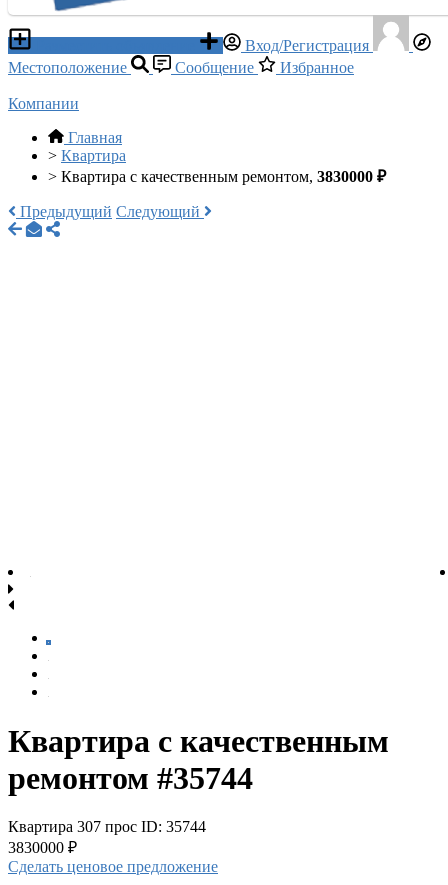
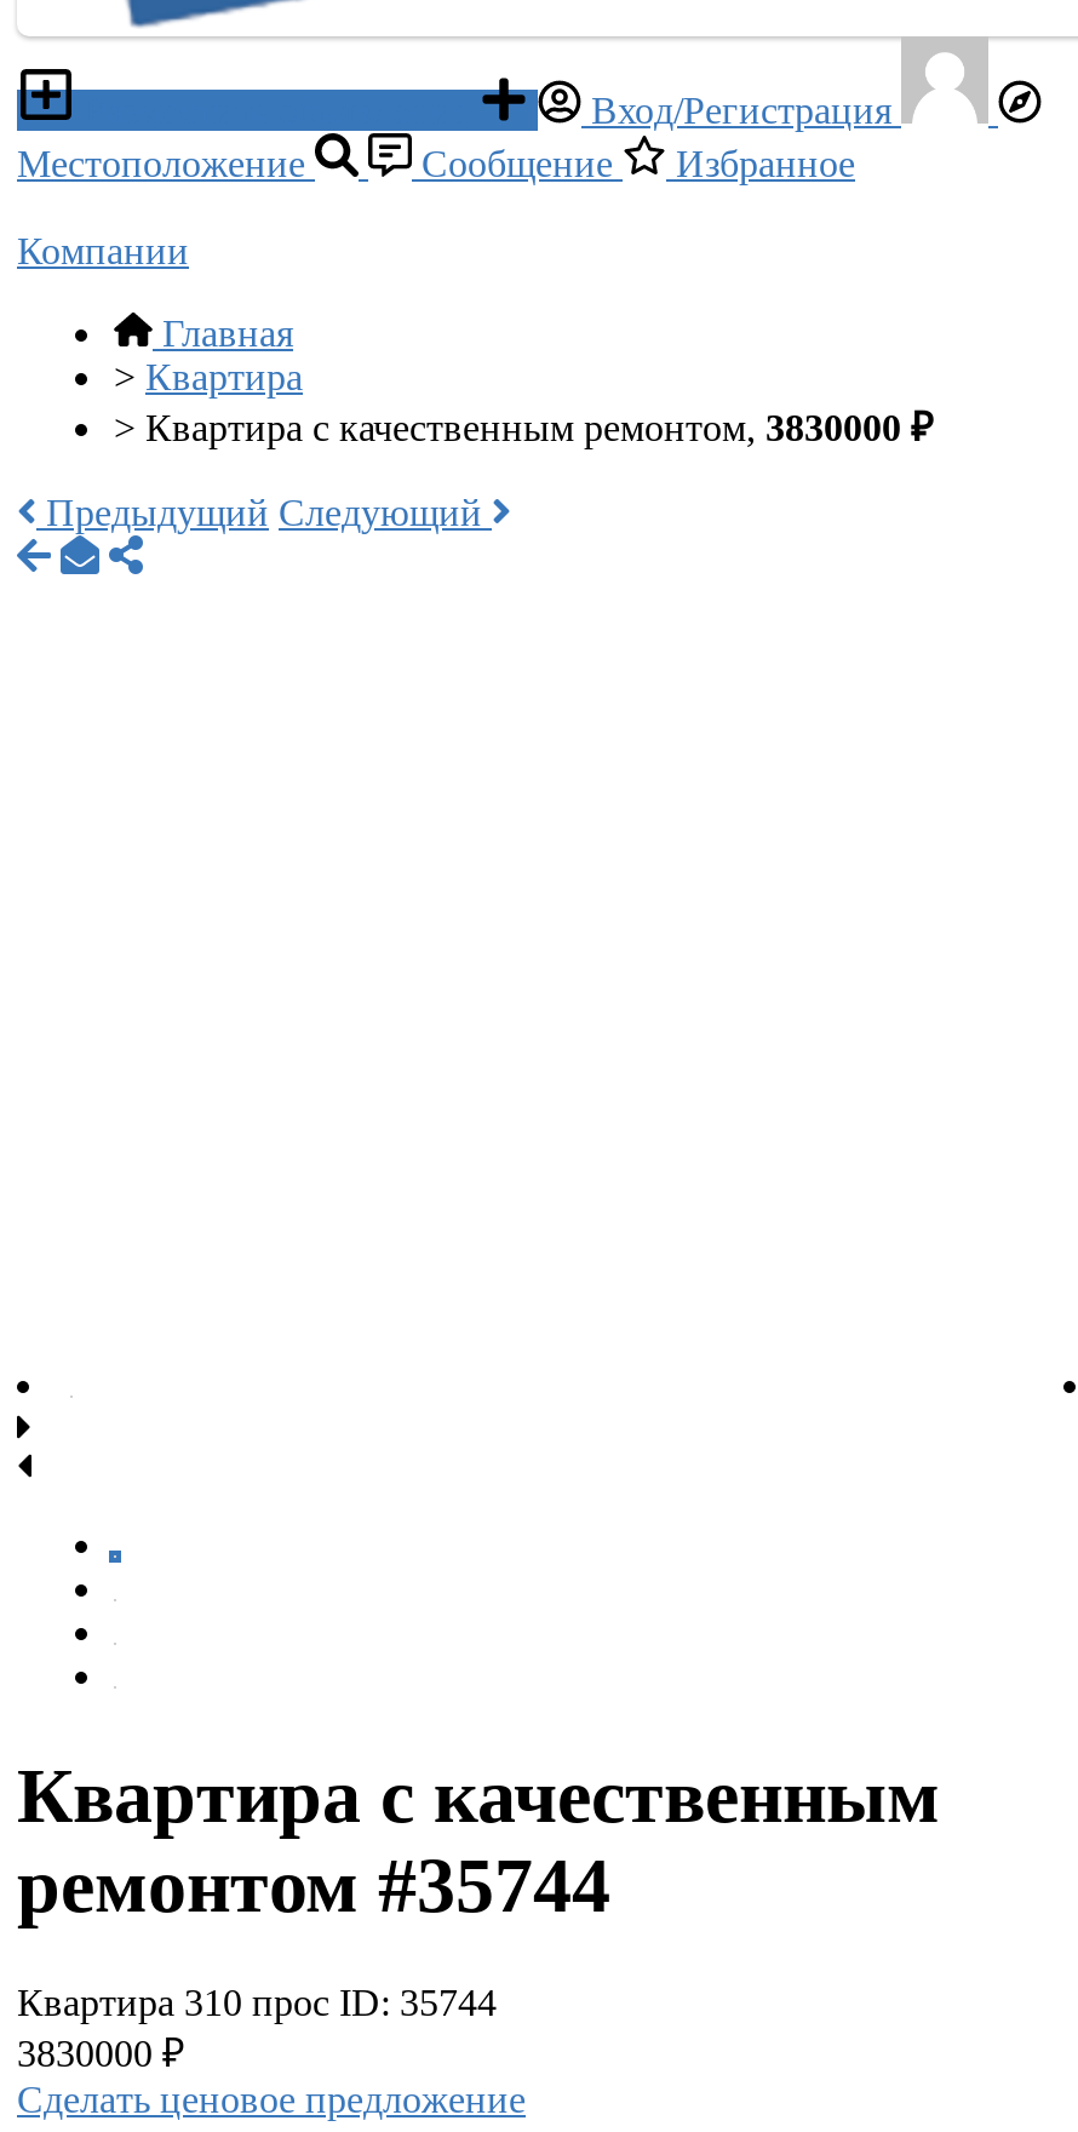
[8,818,206,835] Квартира 307 прос ID: 35744 -> [17,1982,497,2023] Квартира 310 прос ID: 35744

